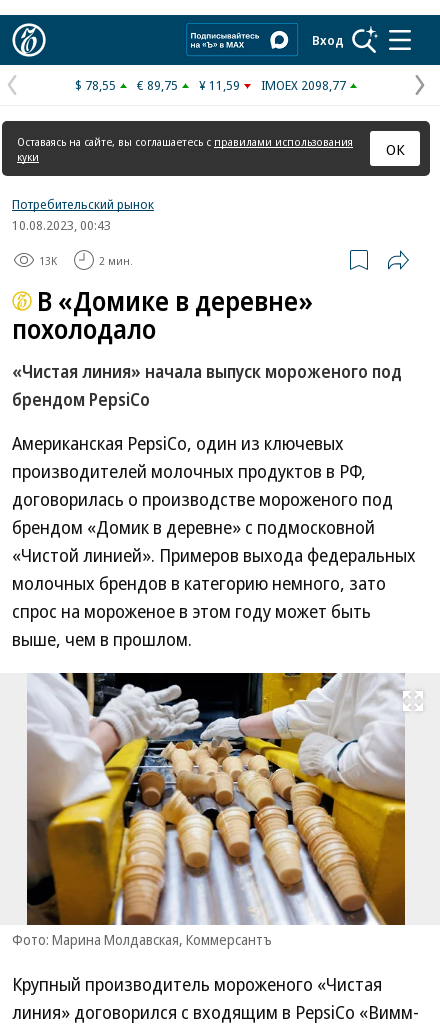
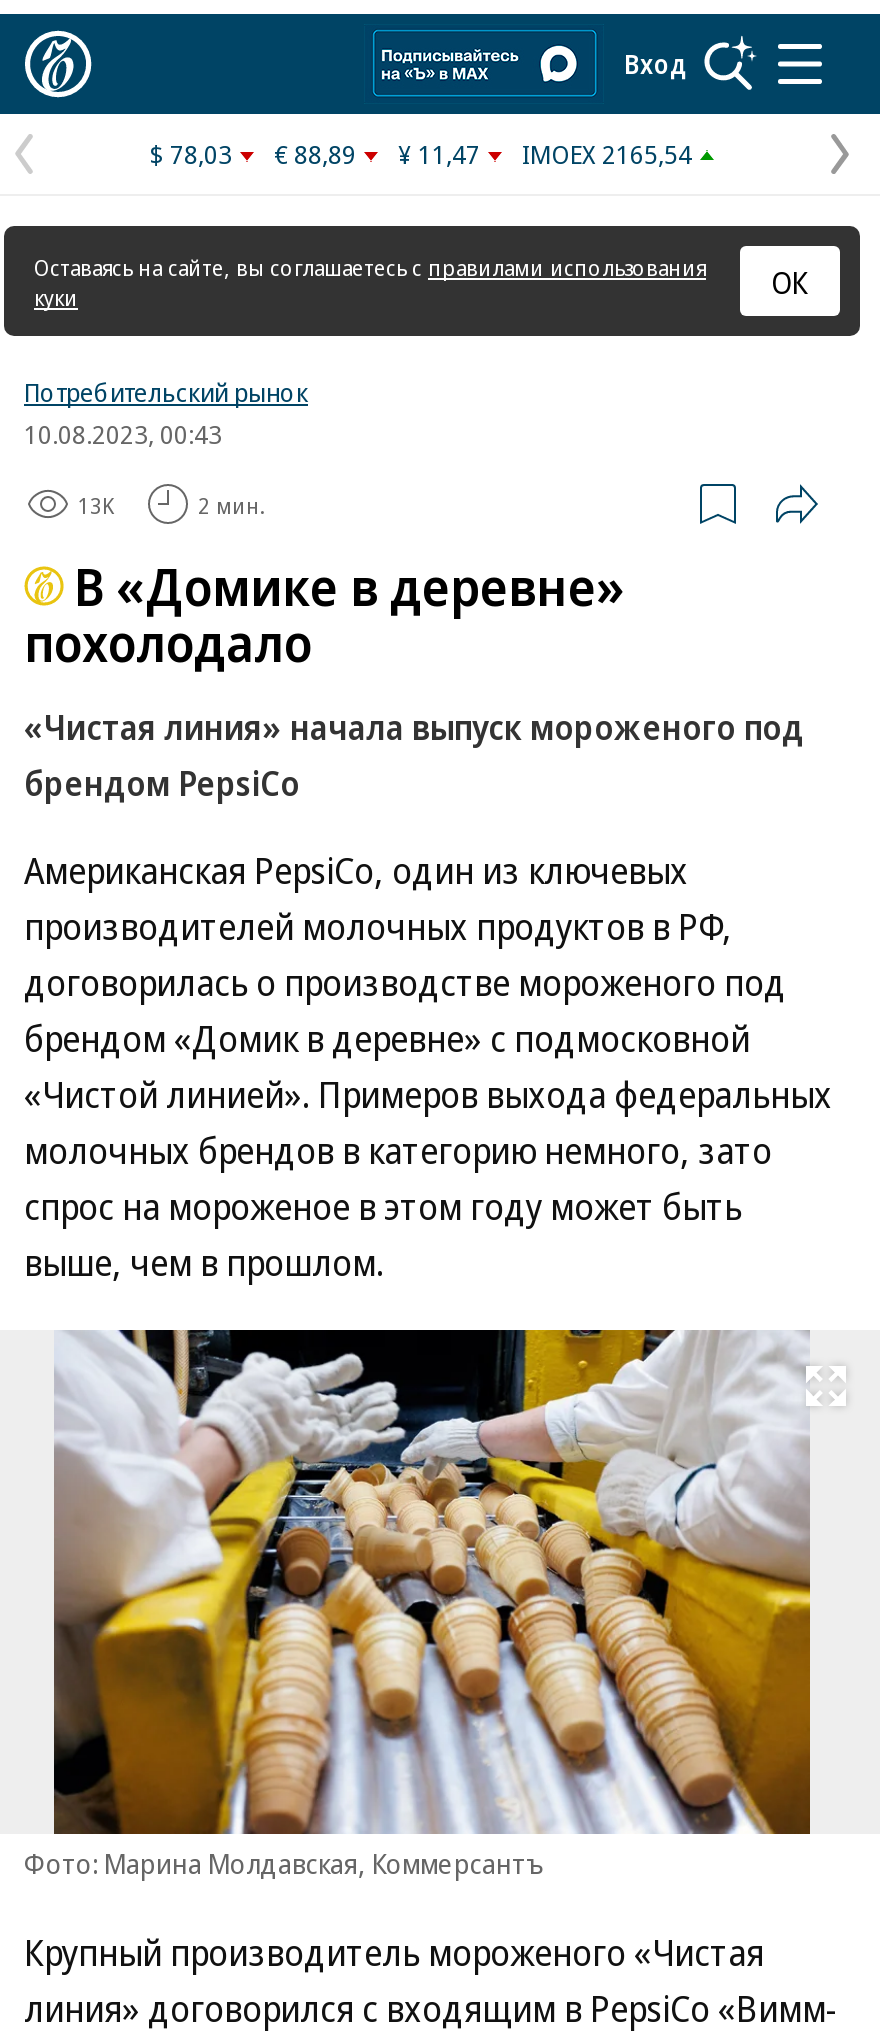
[75,76,116,94] $ 78,55 -> [150,136,232,172] $ 78,03
[137,76,178,94] € 89,75 -> [274,136,356,172] € 88,89
[199,76,240,94] ¥ 11,59 -> [398,136,480,172] ¥ 11,47
[261,76,346,94] IMOEX 2098,77 -> [522,136,692,172] IMOEX 2165,54

